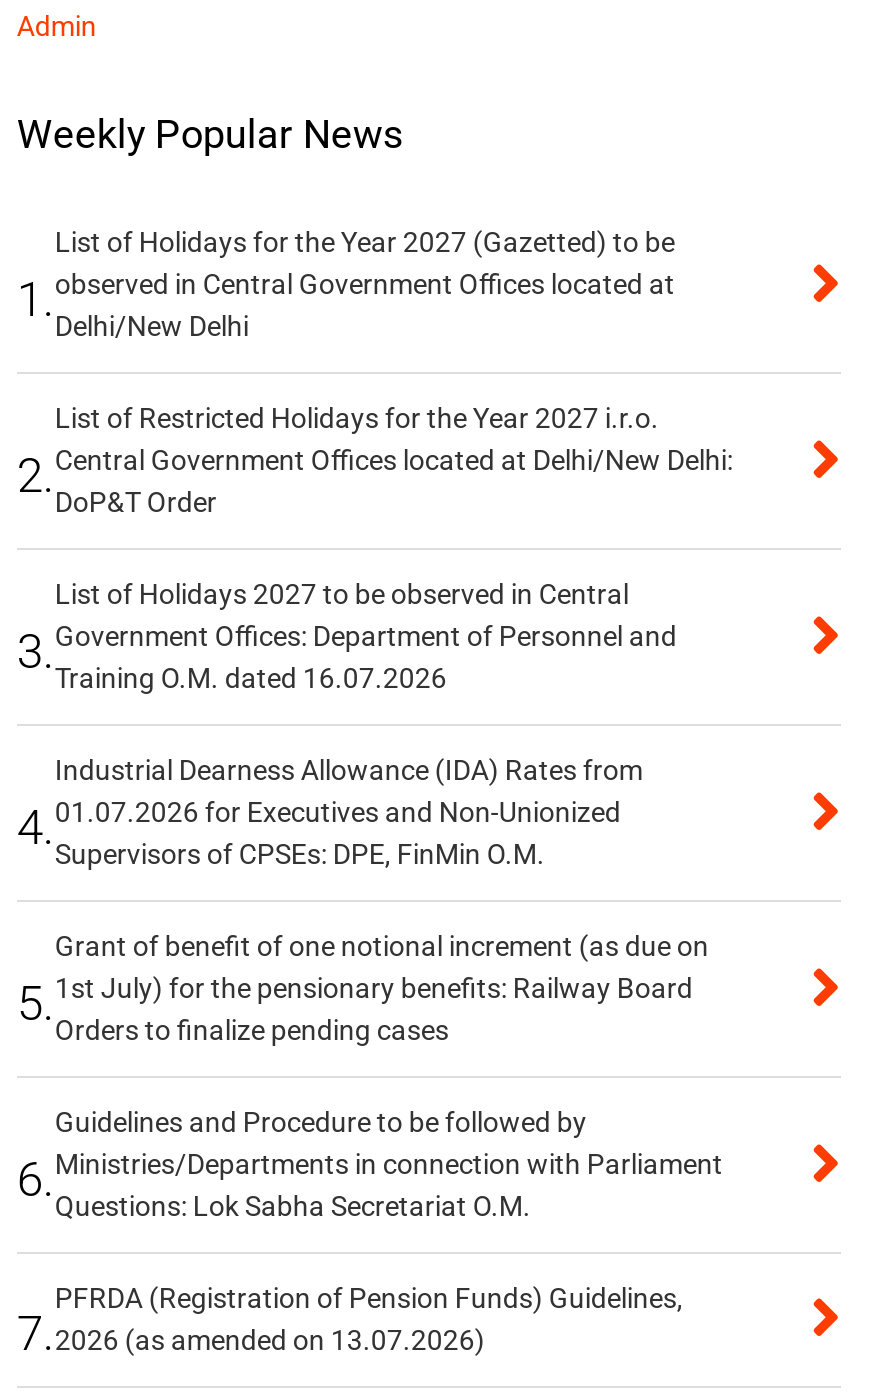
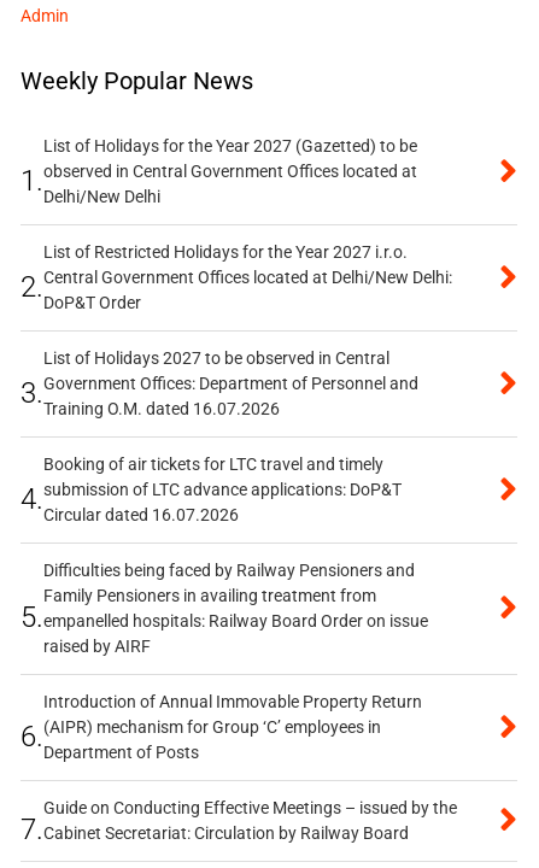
[55,755,643,871] Industrial Dearness Allowance (IDA) Rates from | 01.07.2026 for Executives and Non-Unionized | Supervisors of CPSEs: DPE, FinMin O.M. -> [43,455,401,525] Booking of air tickets for LTC travel and timely | submission of LTC advance applications: DoP&T | Circular dated 16.07.2026
[55,931,709,1047] Grant of benefit of one notional increment (as due on | 1st July) for the pensionary benefits: Railway Board | Orders to finalize pending cases -> [43,561,428,656] Difficulties being faced by Railway Pensioners and | Family Pensioners in availing treatment from | empanelled hospitals: Railway Board Order on issue | raised by AIRF
[55,1107,723,1223] Guidelines and Procedure to be followed by | Ministries/Departments in connection with Parliament | Questions: Lok Sabha Secretariat O.M. -> [43,692,422,762] Introduction of Annual Immovable Property Return | (AIPR) mechanism for Group ‘C’ employees in | Department of Posts
[55,1283,683,1357] PFRDA (Registration of Pension Funds) Guidelines, | 2026 (as amended on 13.07.2026) -> [43,799,457,843] Guide on Conducting Effective Meetings – issued by the | Cabinet Secretariat: Circulation by Railway Board

